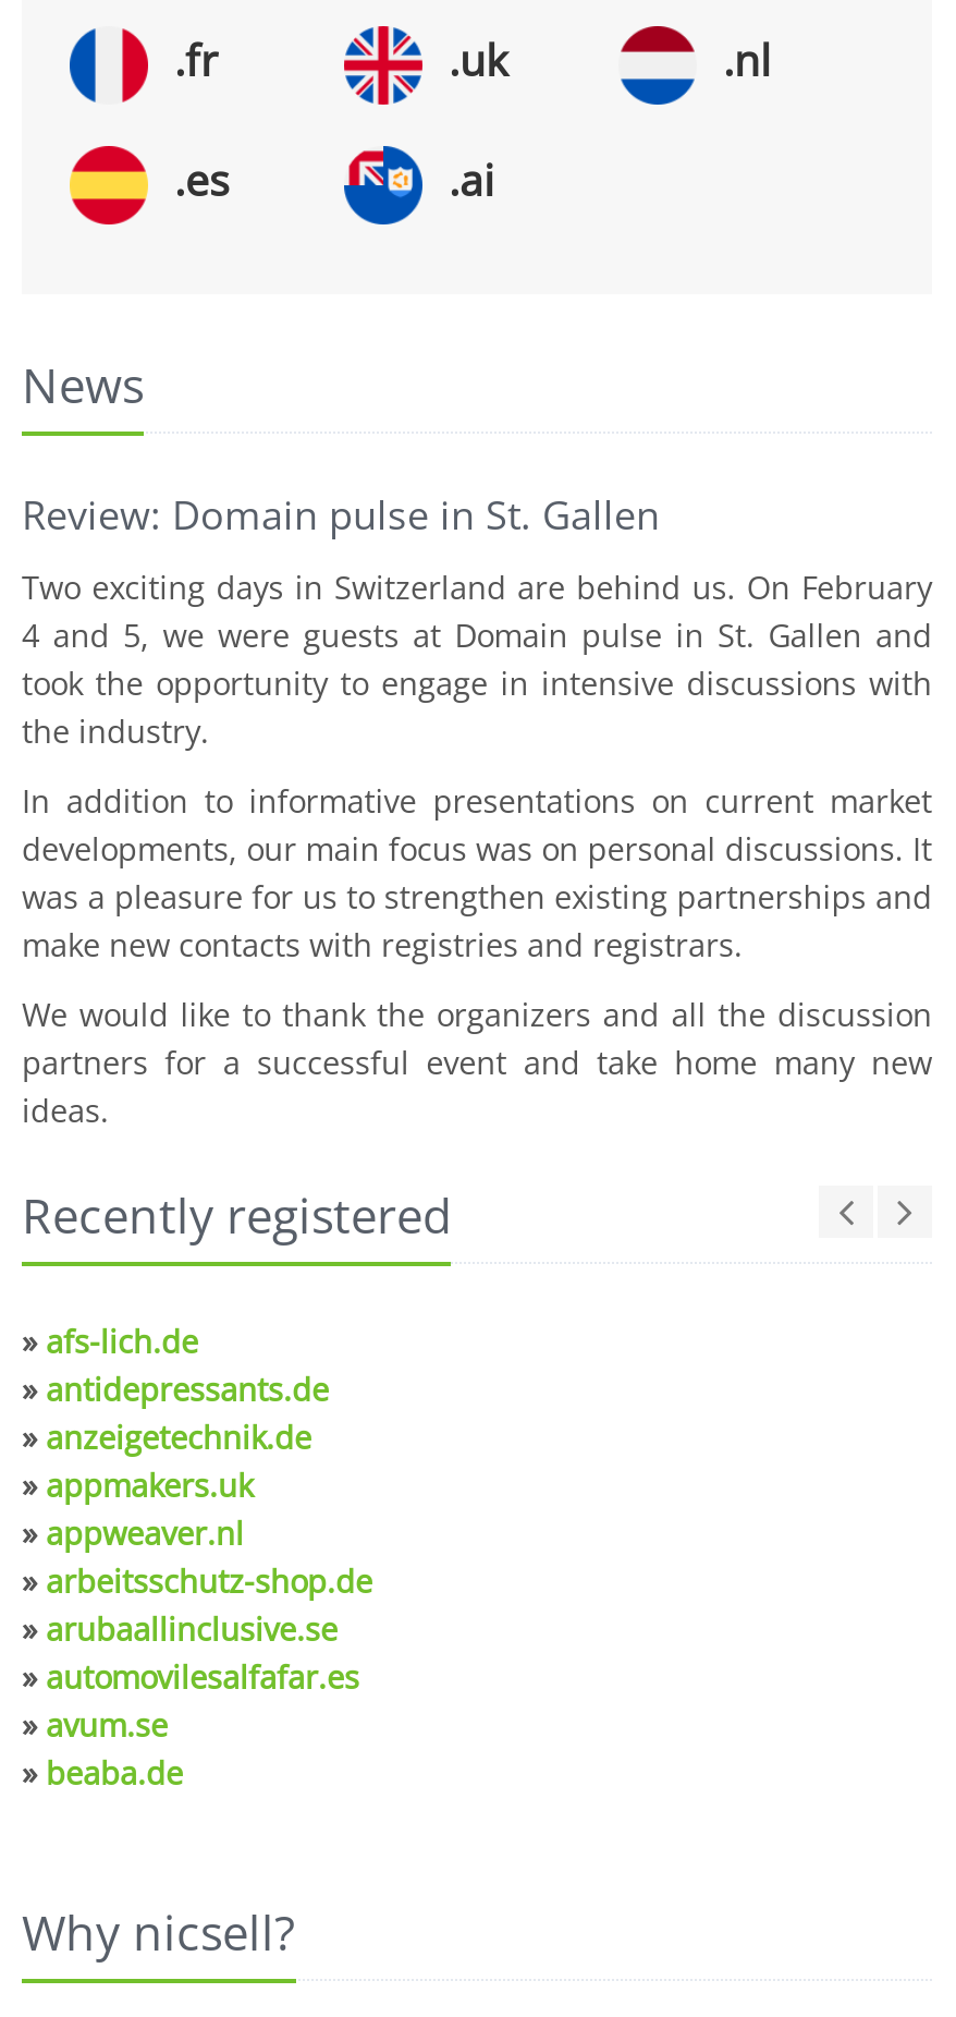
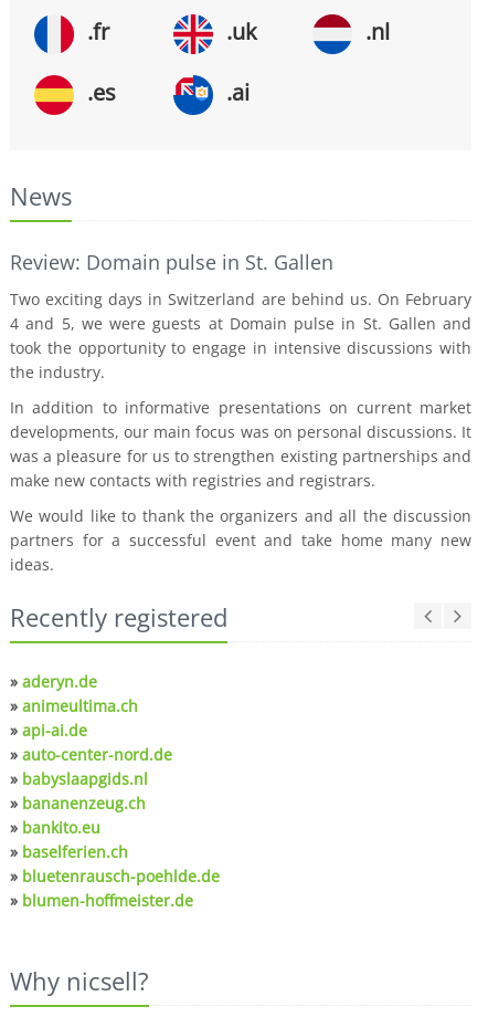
[22,1321,372,1794] » afs-lich.de | » antidepressants.de | » anzeigetechnik.de | » appmakers.uk | » appweaver.nl | » arbeitsschutz-shop.de | » arubaallinclusive.se | » automovilesalfafar.es | » avum.se | » beaba.de -> [10,671,220,911] » aderyn.de | » animeultima.ch | » api-ai.de | » auto-center-nord.de | » babyslaapgids.nl | » bananenzeug.ch | » bankito.eu | » baselferien.ch | » bluetenrausch-poehlde.de | » blumen-hoffmeister.de

